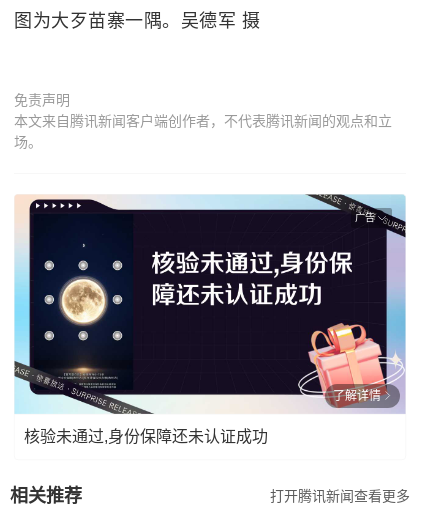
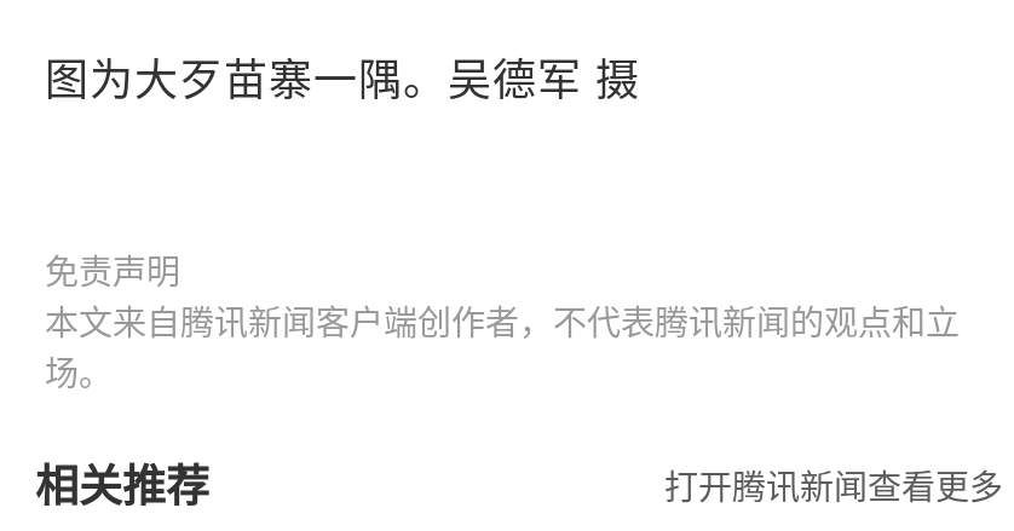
[13,194,407,415] [image] | 广告 -> none
[24,389,381,445] 了解详情 | 核验未通过,身份保障还未认证成功 -> none

